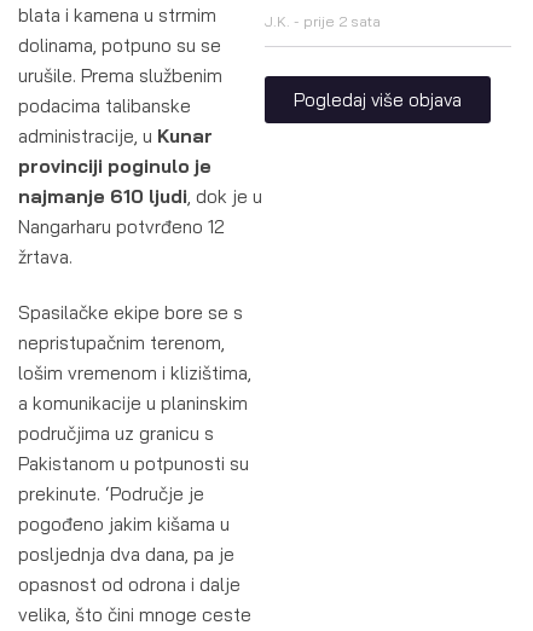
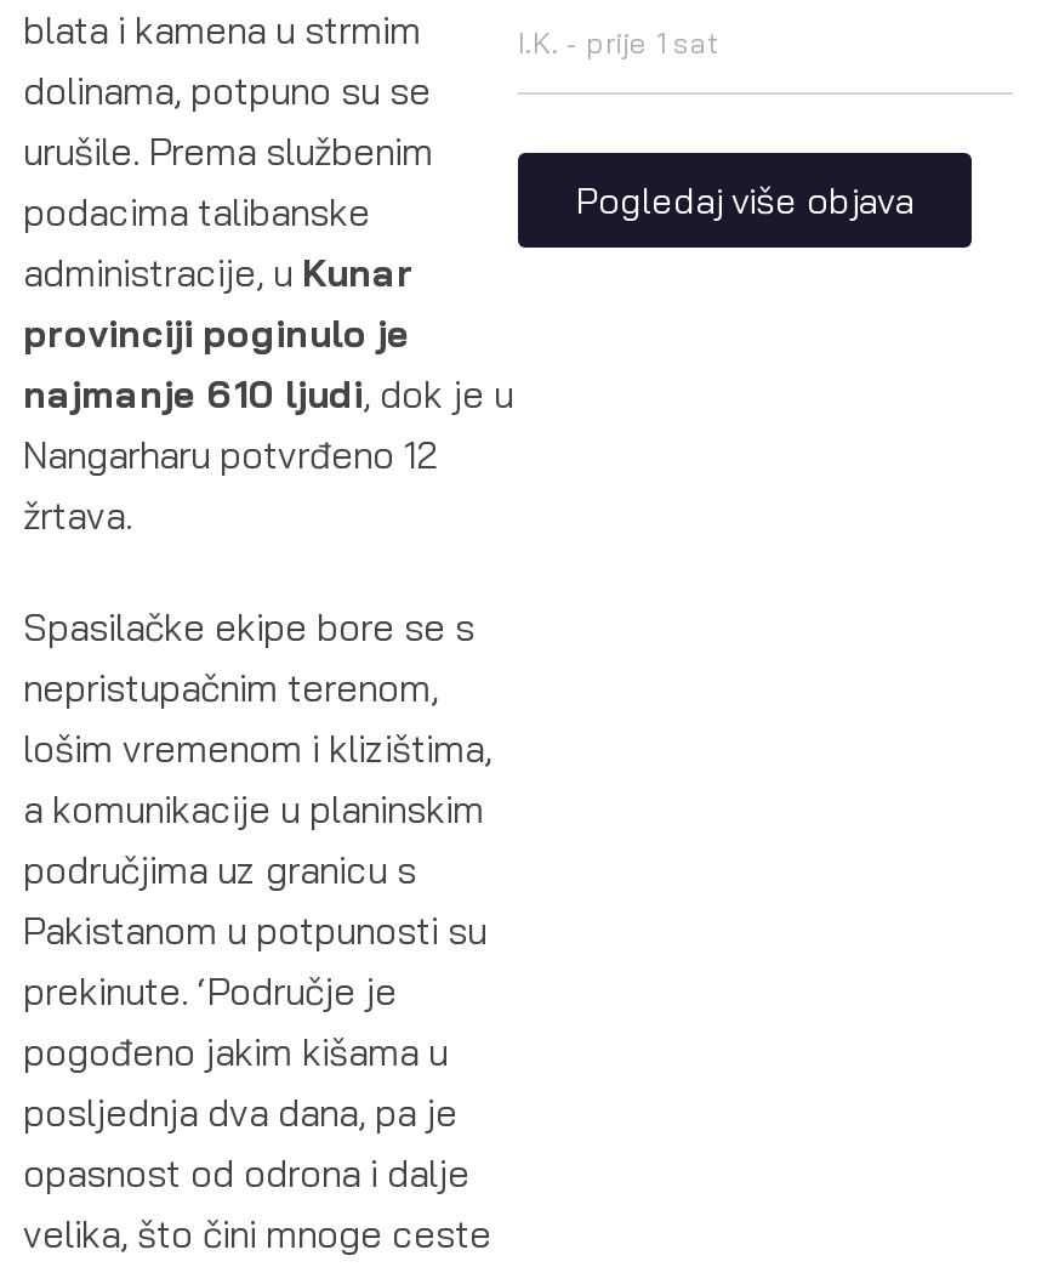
[265,12,381,30] J.K. prije 2 sata -> [518,24,717,61] I.K. prije 1 sat

